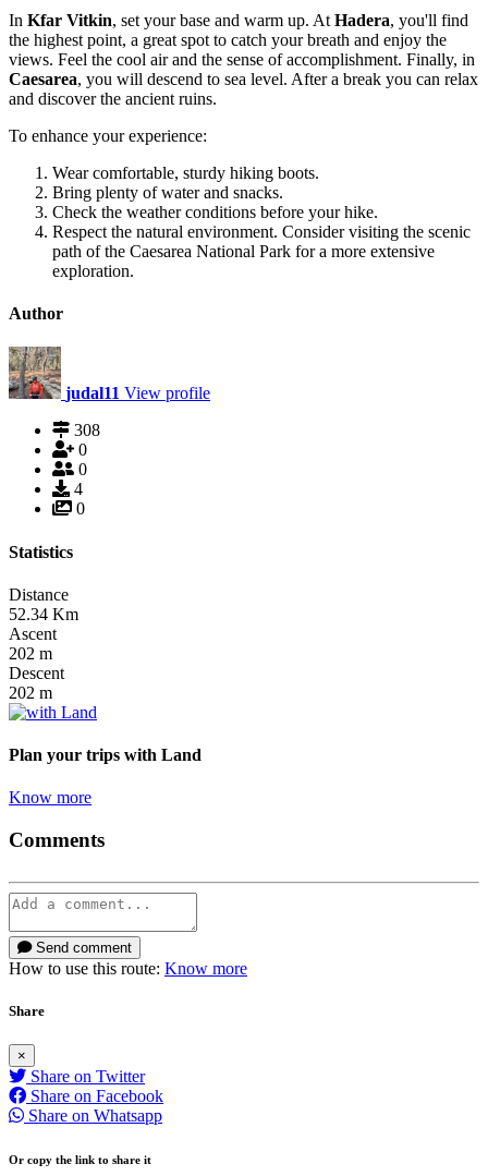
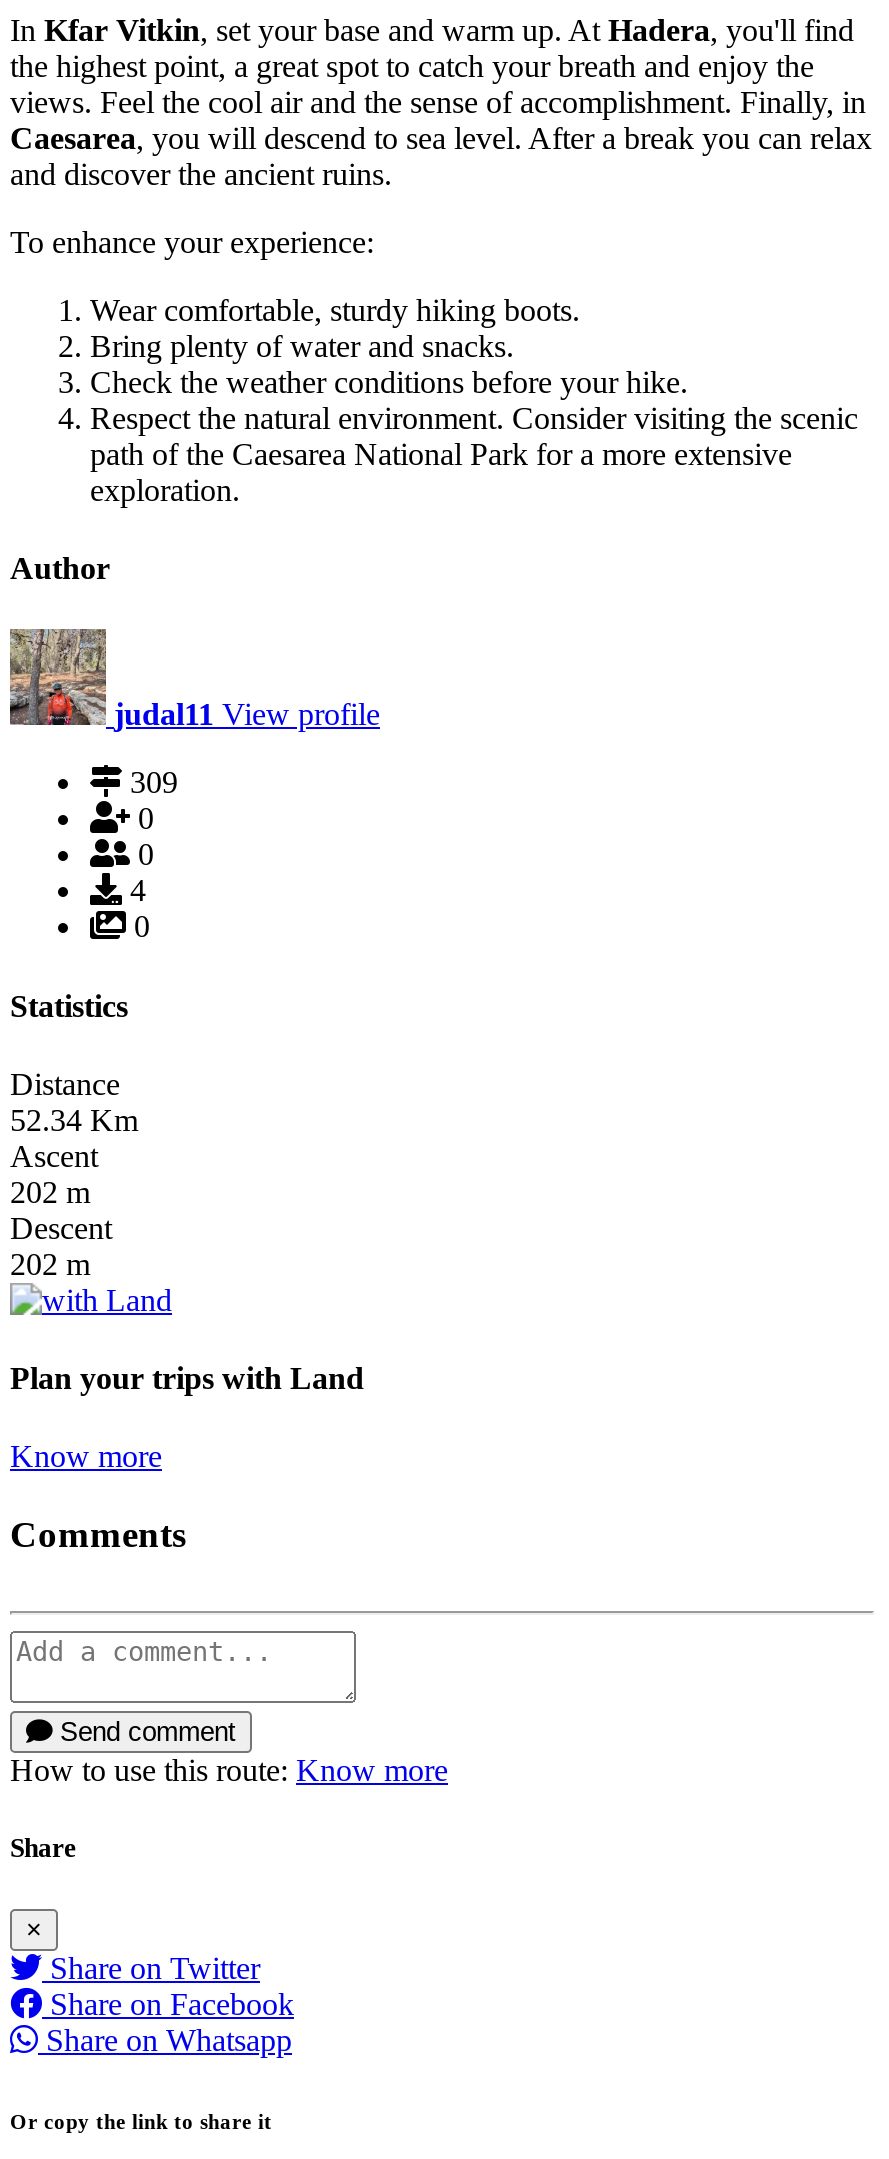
[74,421,100,440] 308 -> [130,766,178,800] 309

